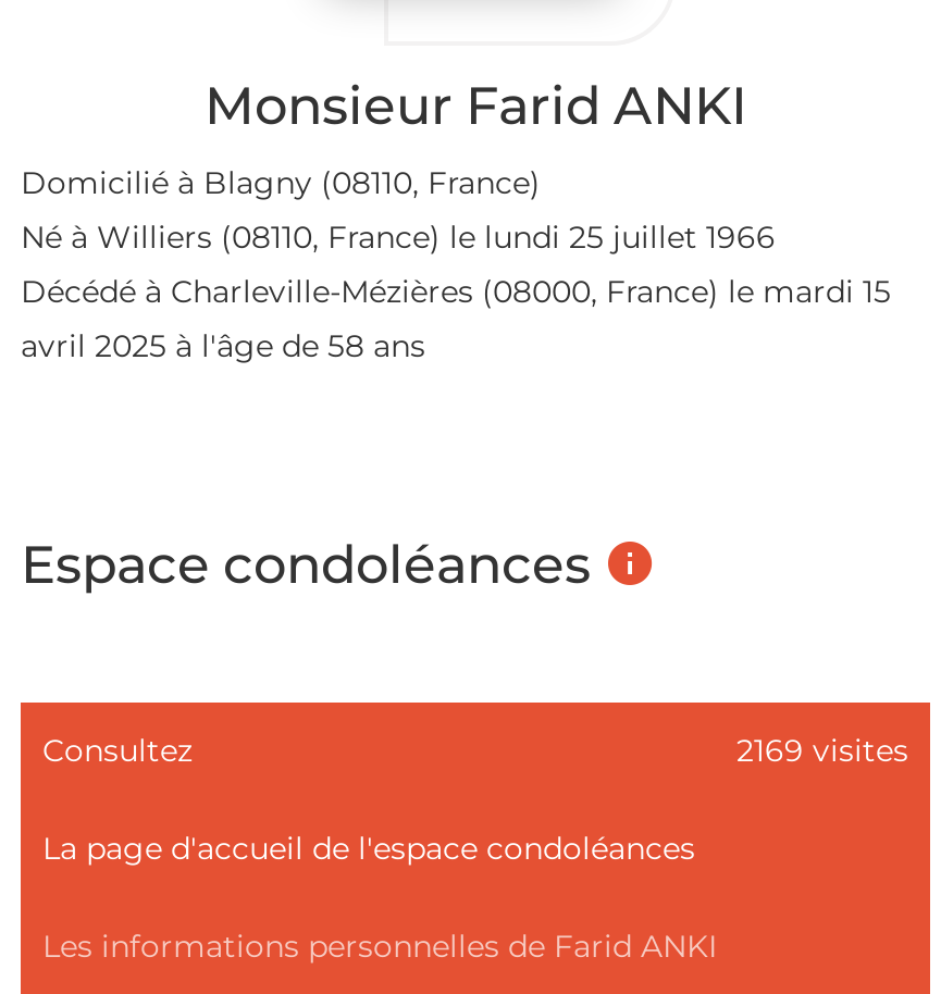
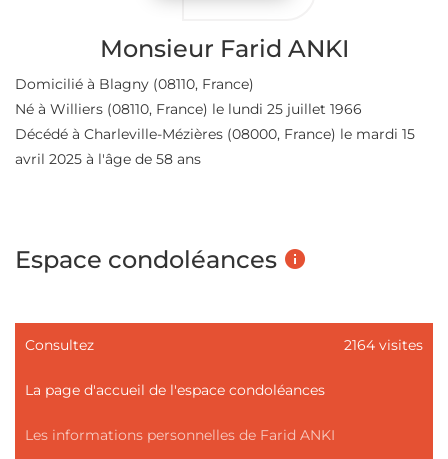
[736,731,908,770] 2169 visites -> [344,336,423,354] 2164 visites

